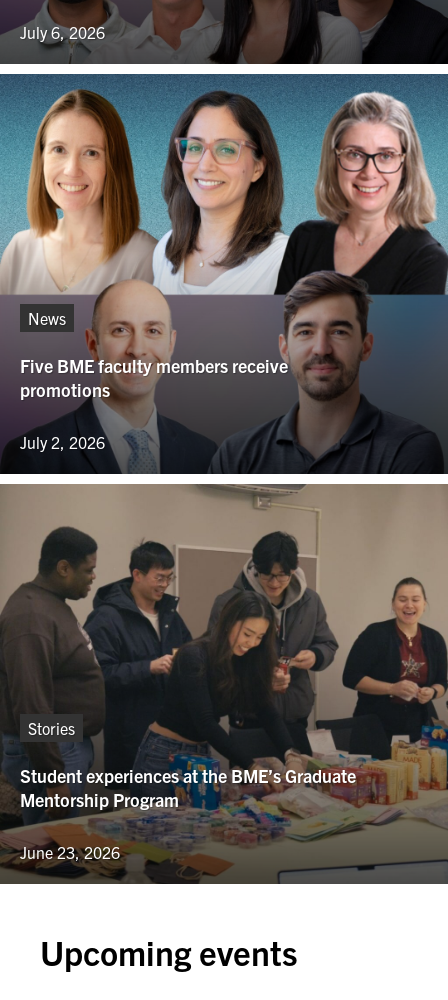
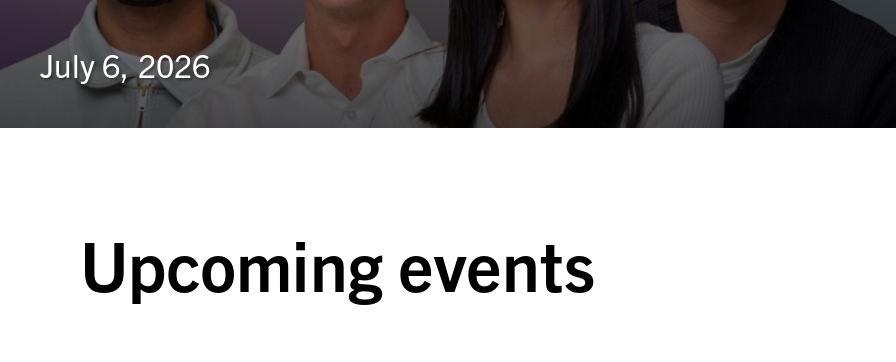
[3,73,445,475] [image] | News | Five BME faculty members receive | promotions | July 2, 2026 -> none
[3,483,445,884] [image] | Stories | Student experiences at the BME’s Graduate | Mentorship Program | June 23, 2026 -> none

